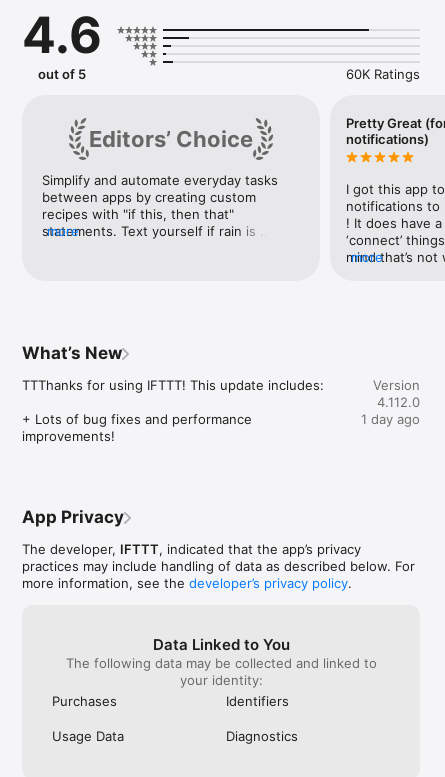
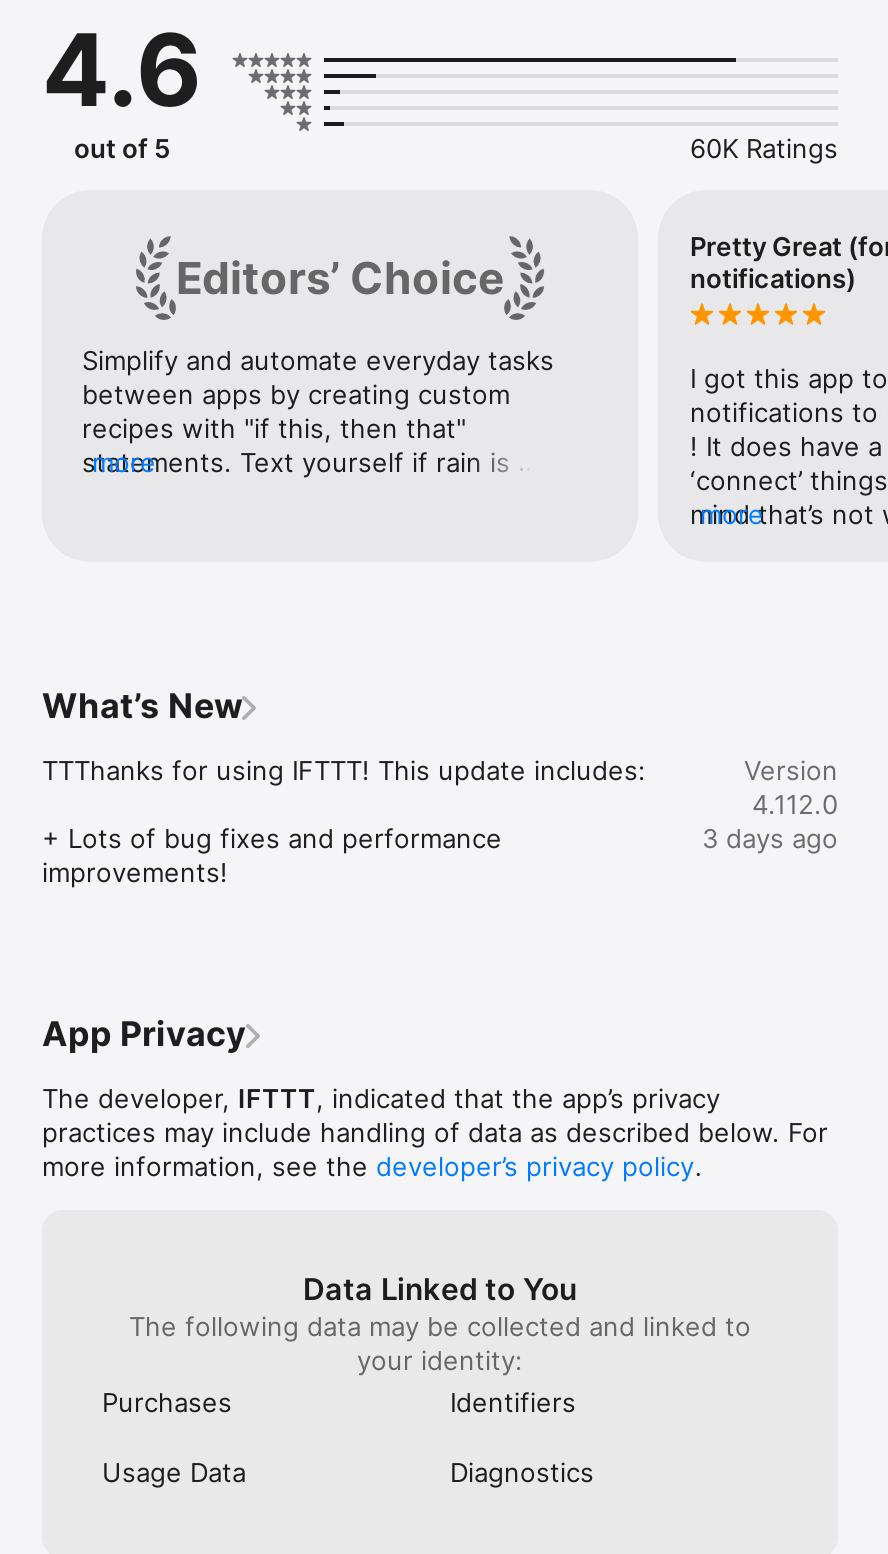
[361,411,420,427] 1 day ago -> [702,822,838,854] 3 days ago

